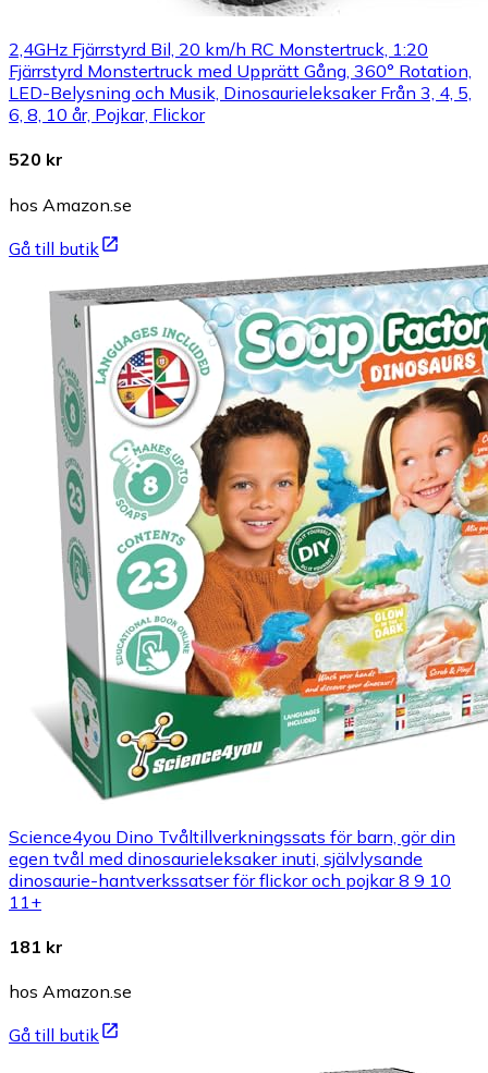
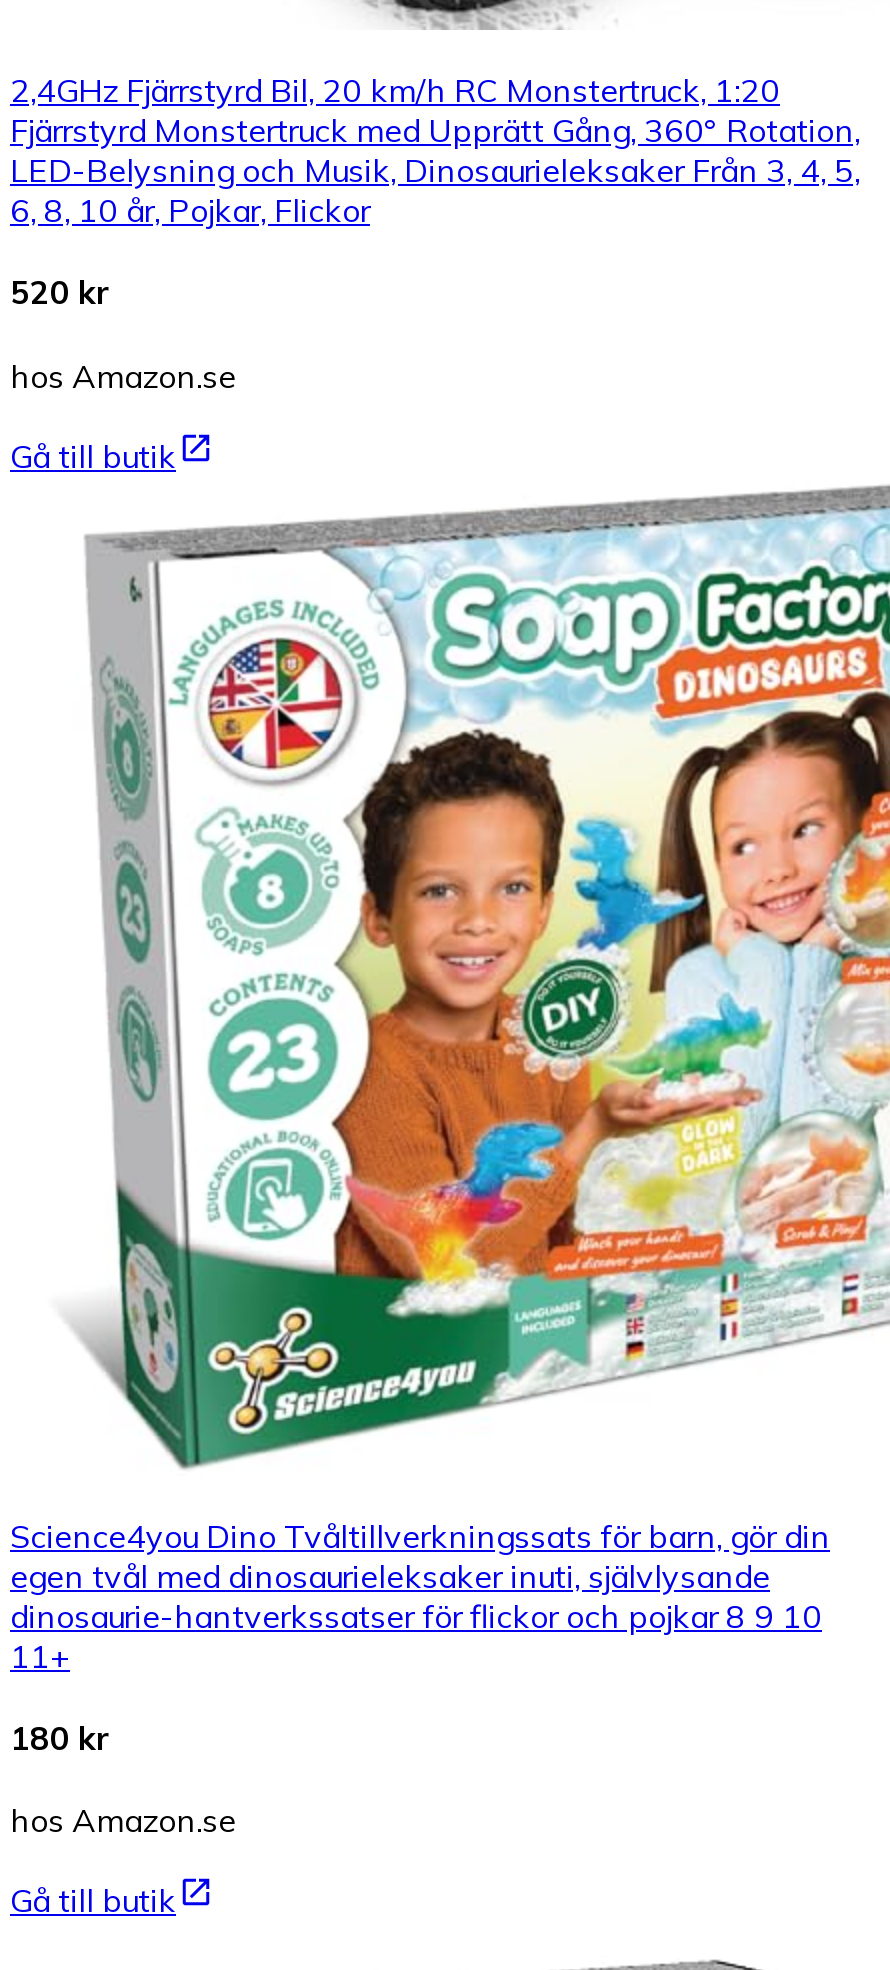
[9,936,63,958] 181 kr -> [10,1718,110,1758] 180 kr

